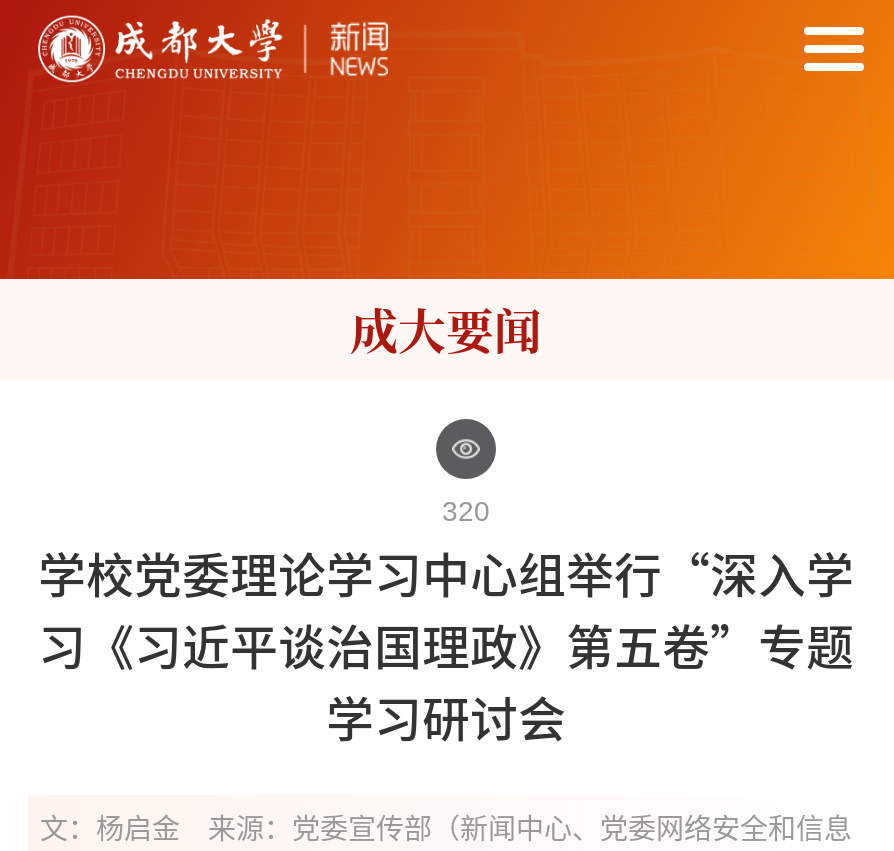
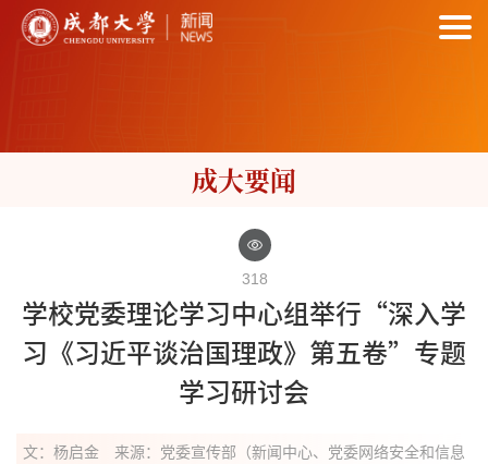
[442,495,490,527] 320 -> [242,270,268,288] 318

